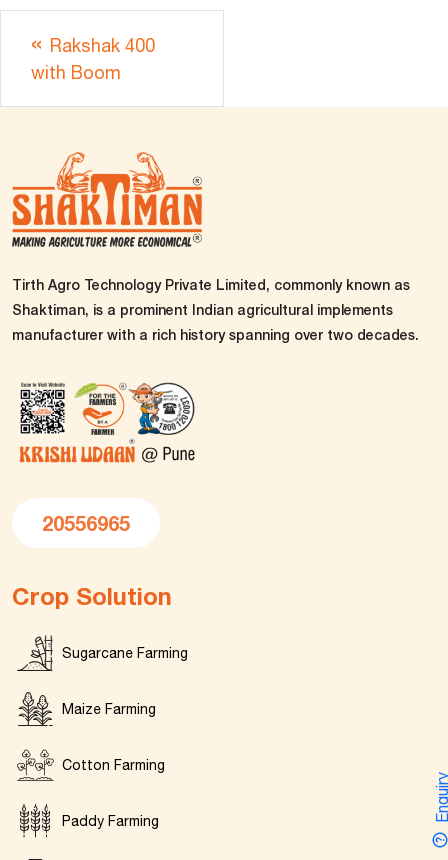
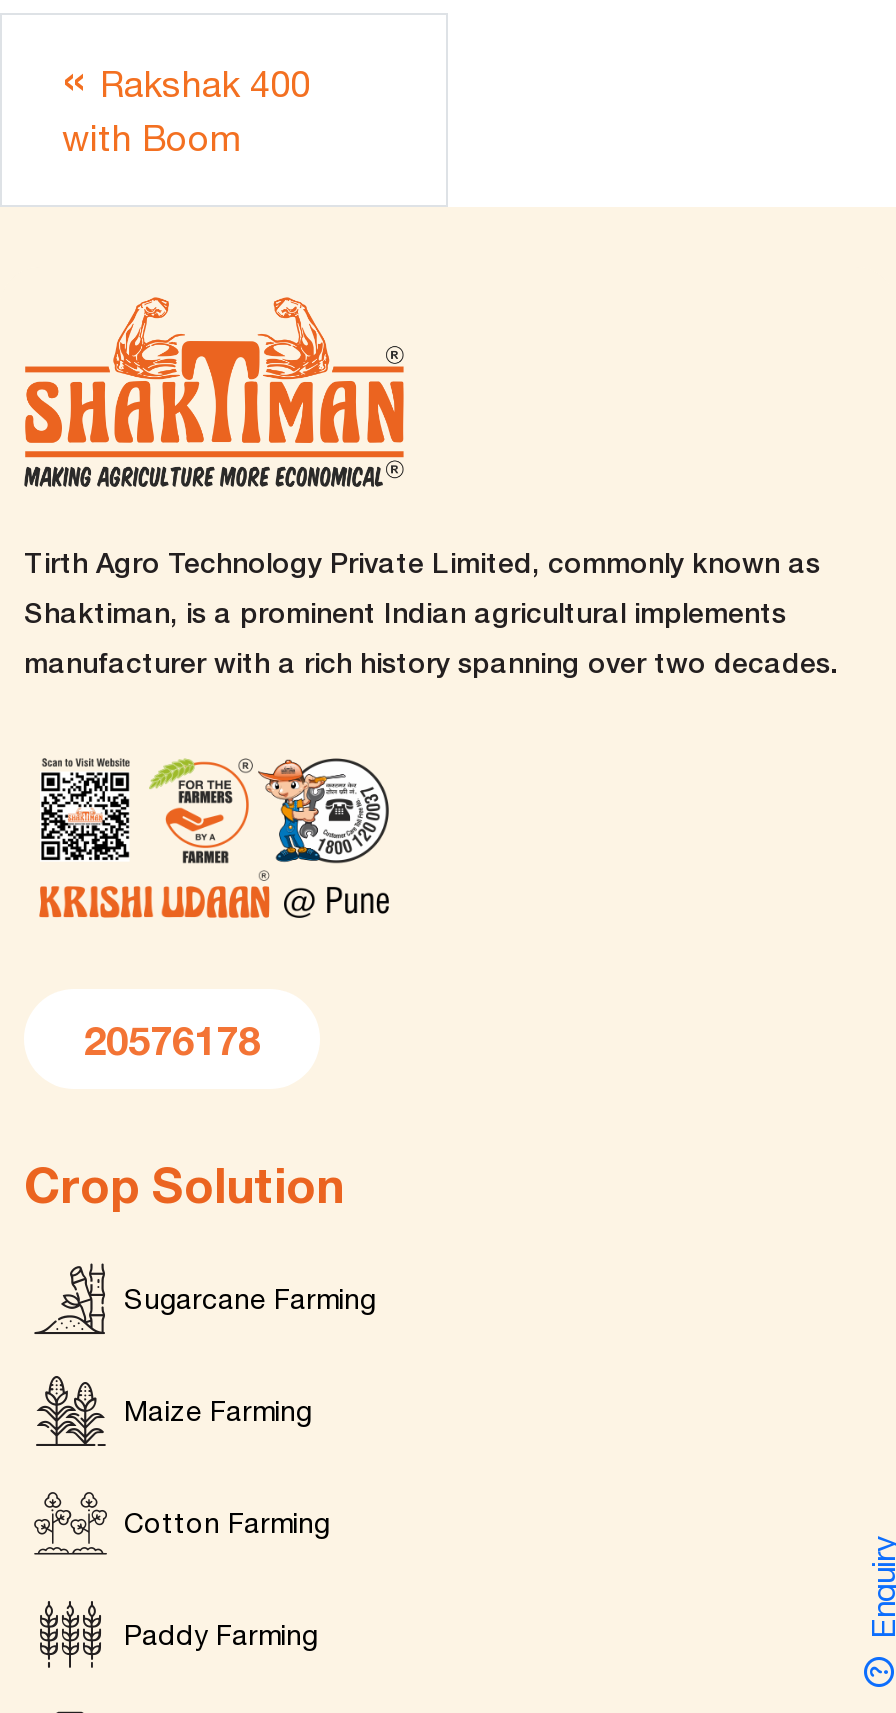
[42,511,130,535] 20556965 -> [84,1016,260,1064] 20576178

